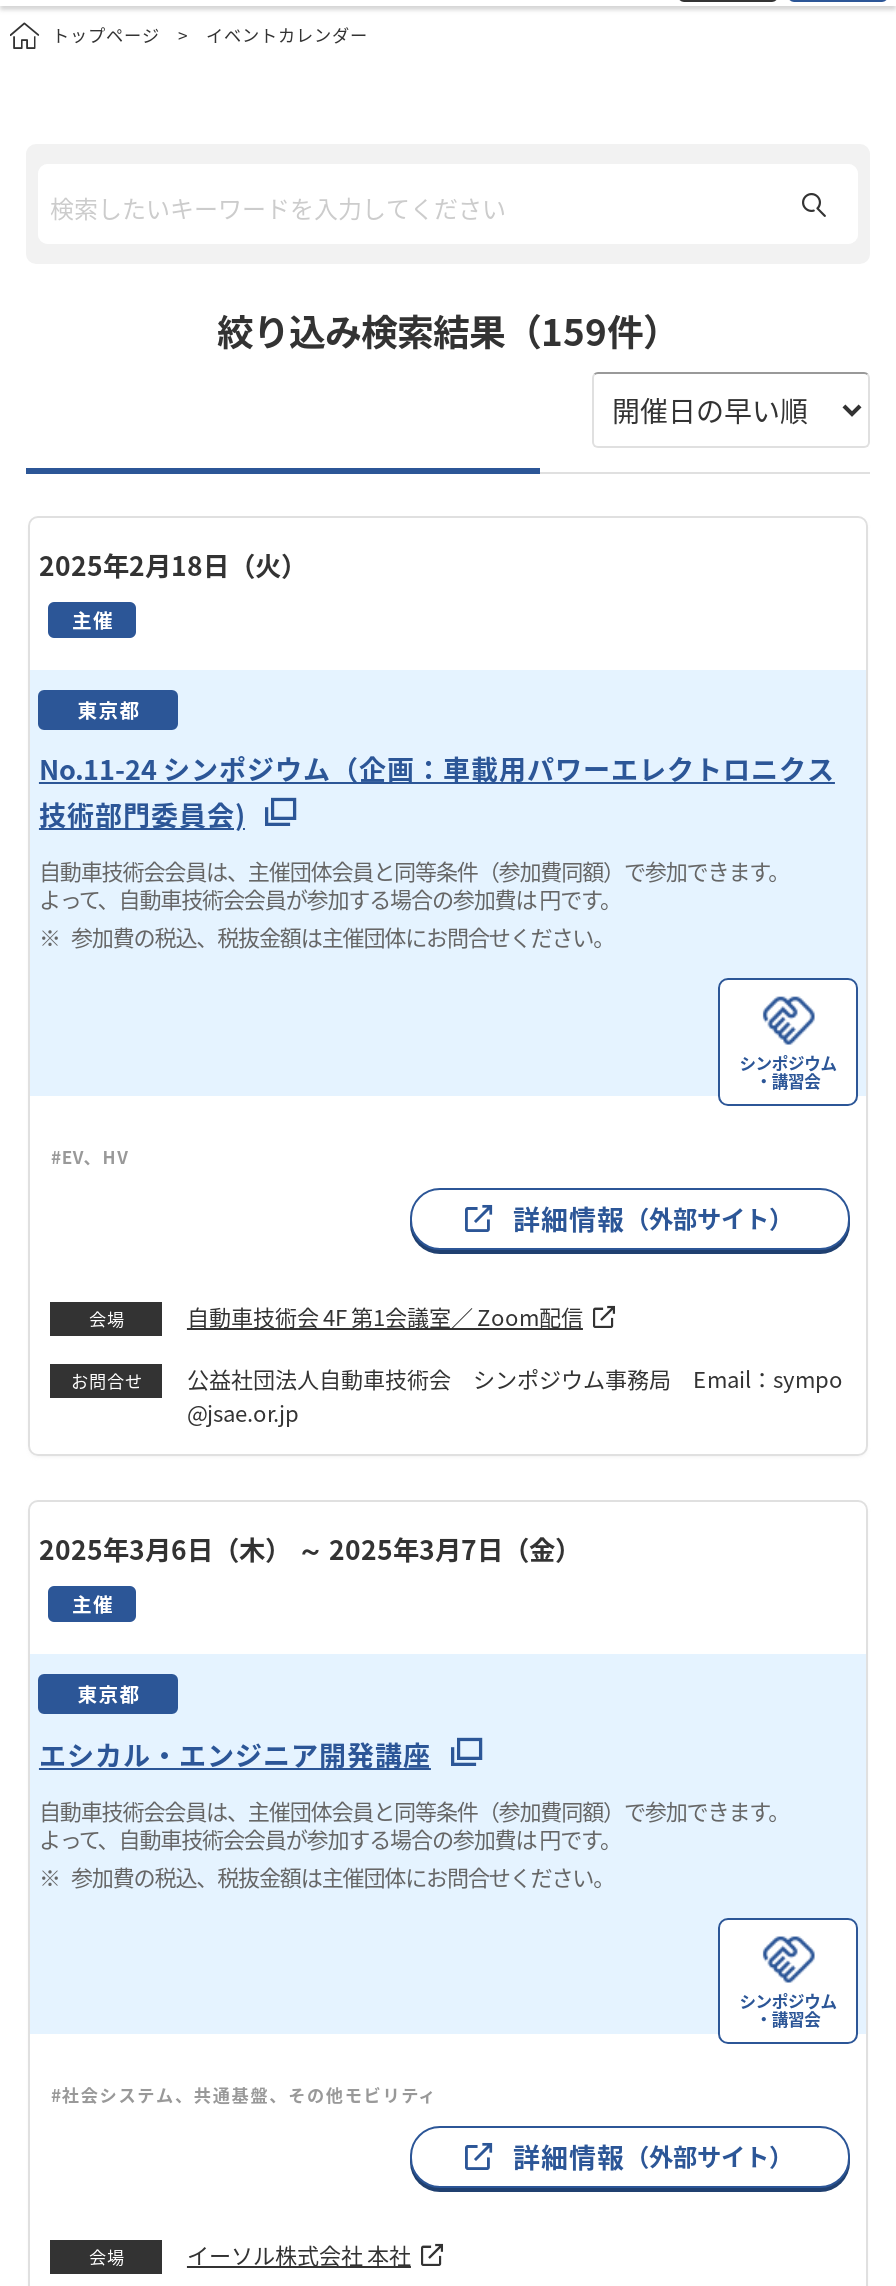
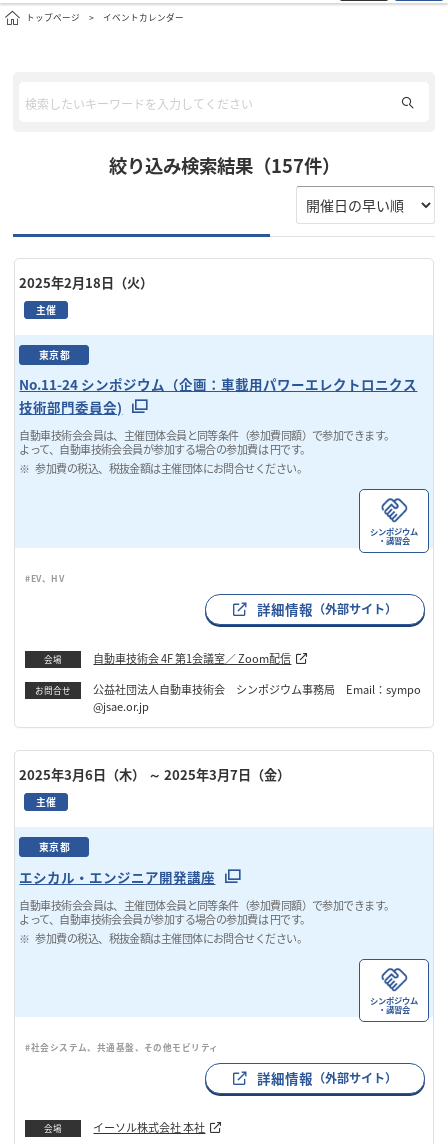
[217,304,679,356] 絞り込み検索結果（159件） -> [108,152,339,178] 絞り込み検索結果（157件）

